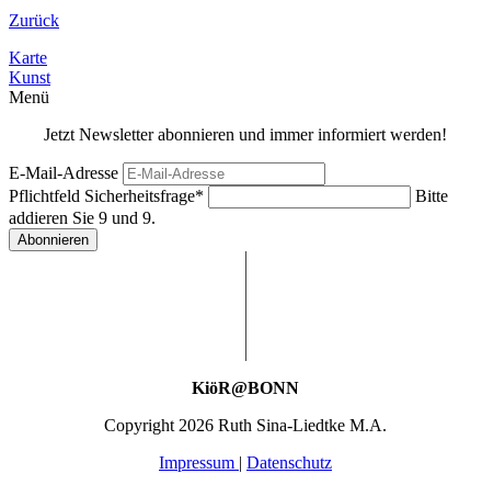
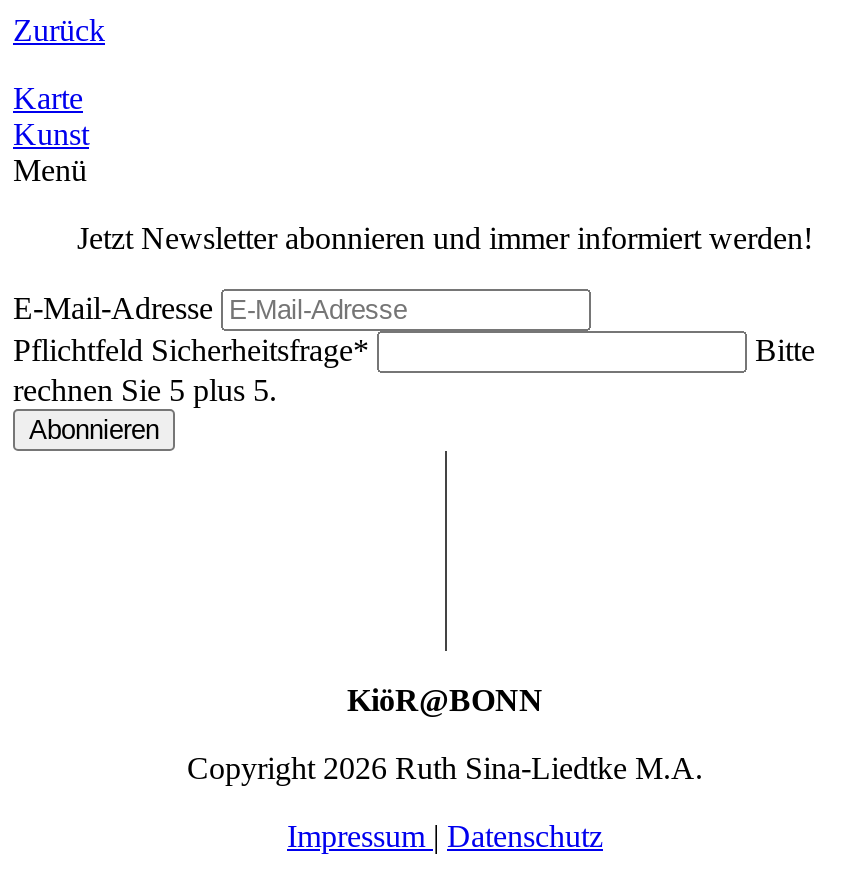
[9,209,156,227] addieren Sie 9 und 9. -> [13,373,277,407] rechnen Sie 5 plus 5.

